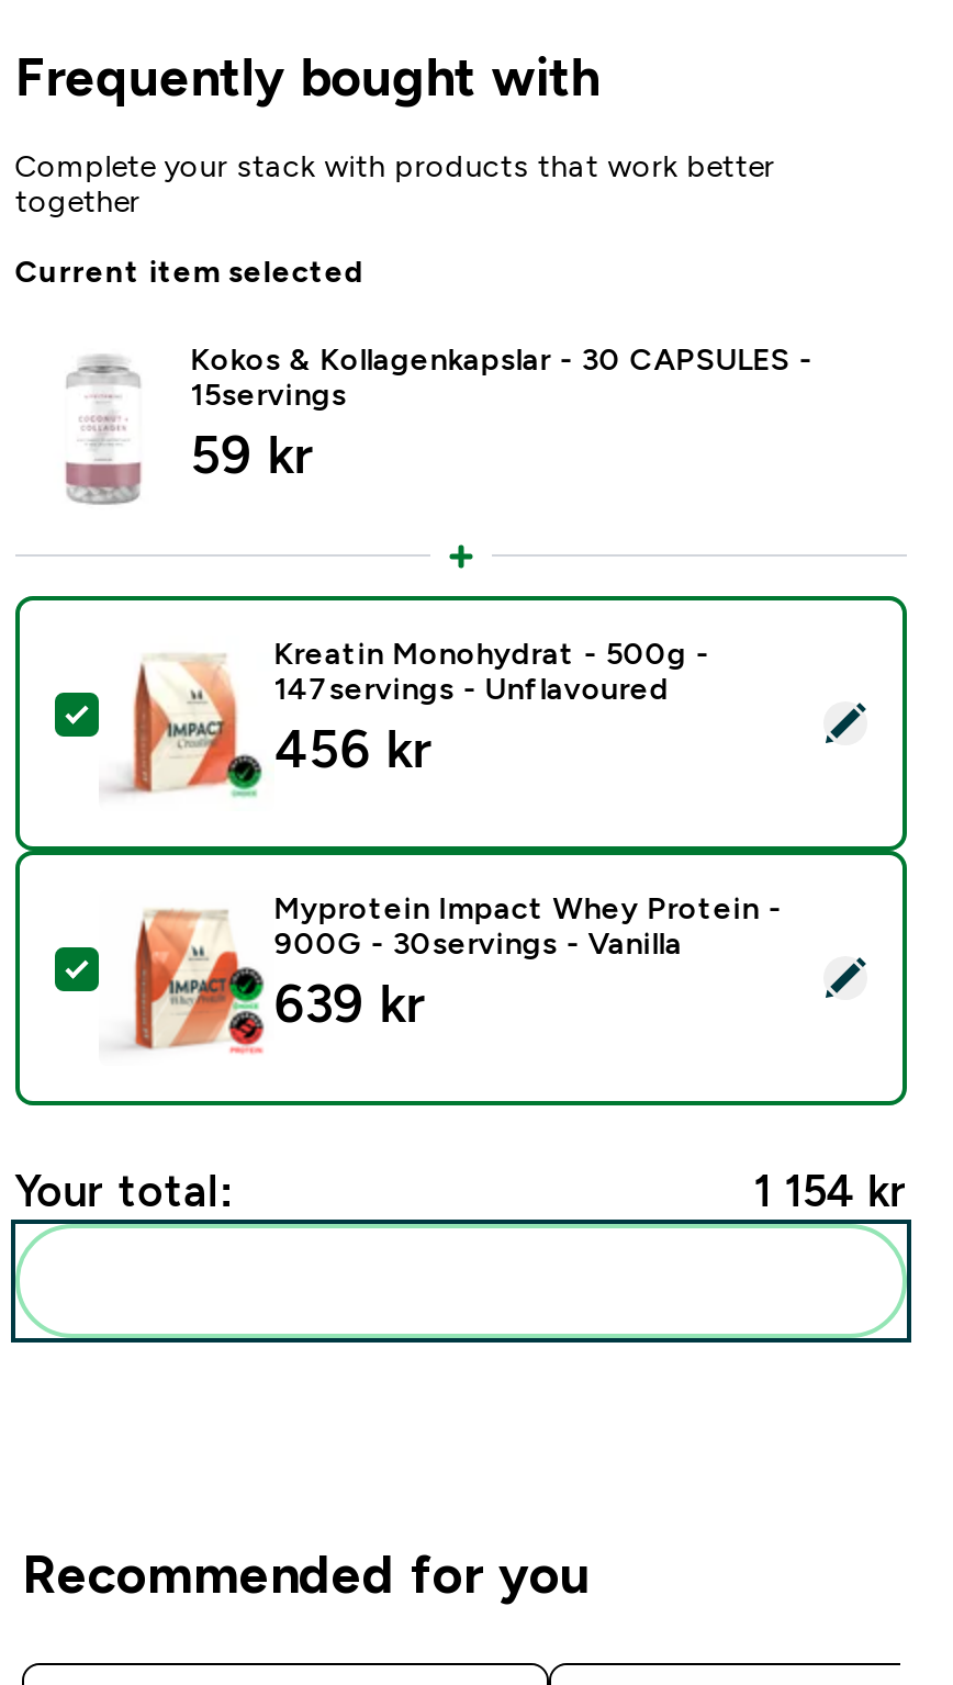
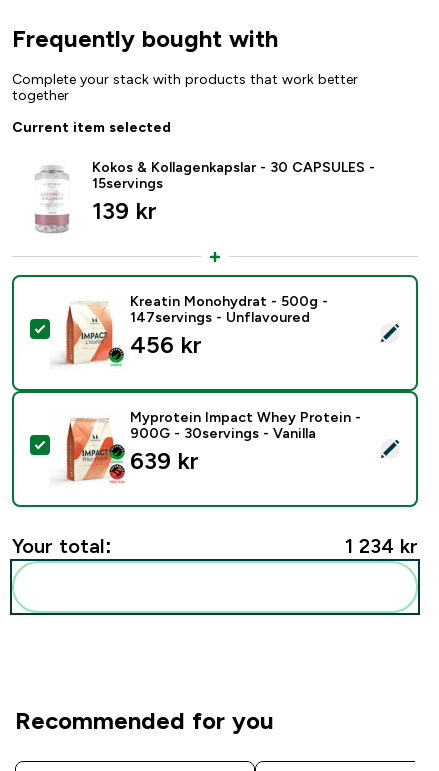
[191,424,314,483] 59 kr -> [92,197,157,224] 139 kr
[754,1166,907,1215] 1 154 kr -> [345,535,418,557] 1 234 kr

